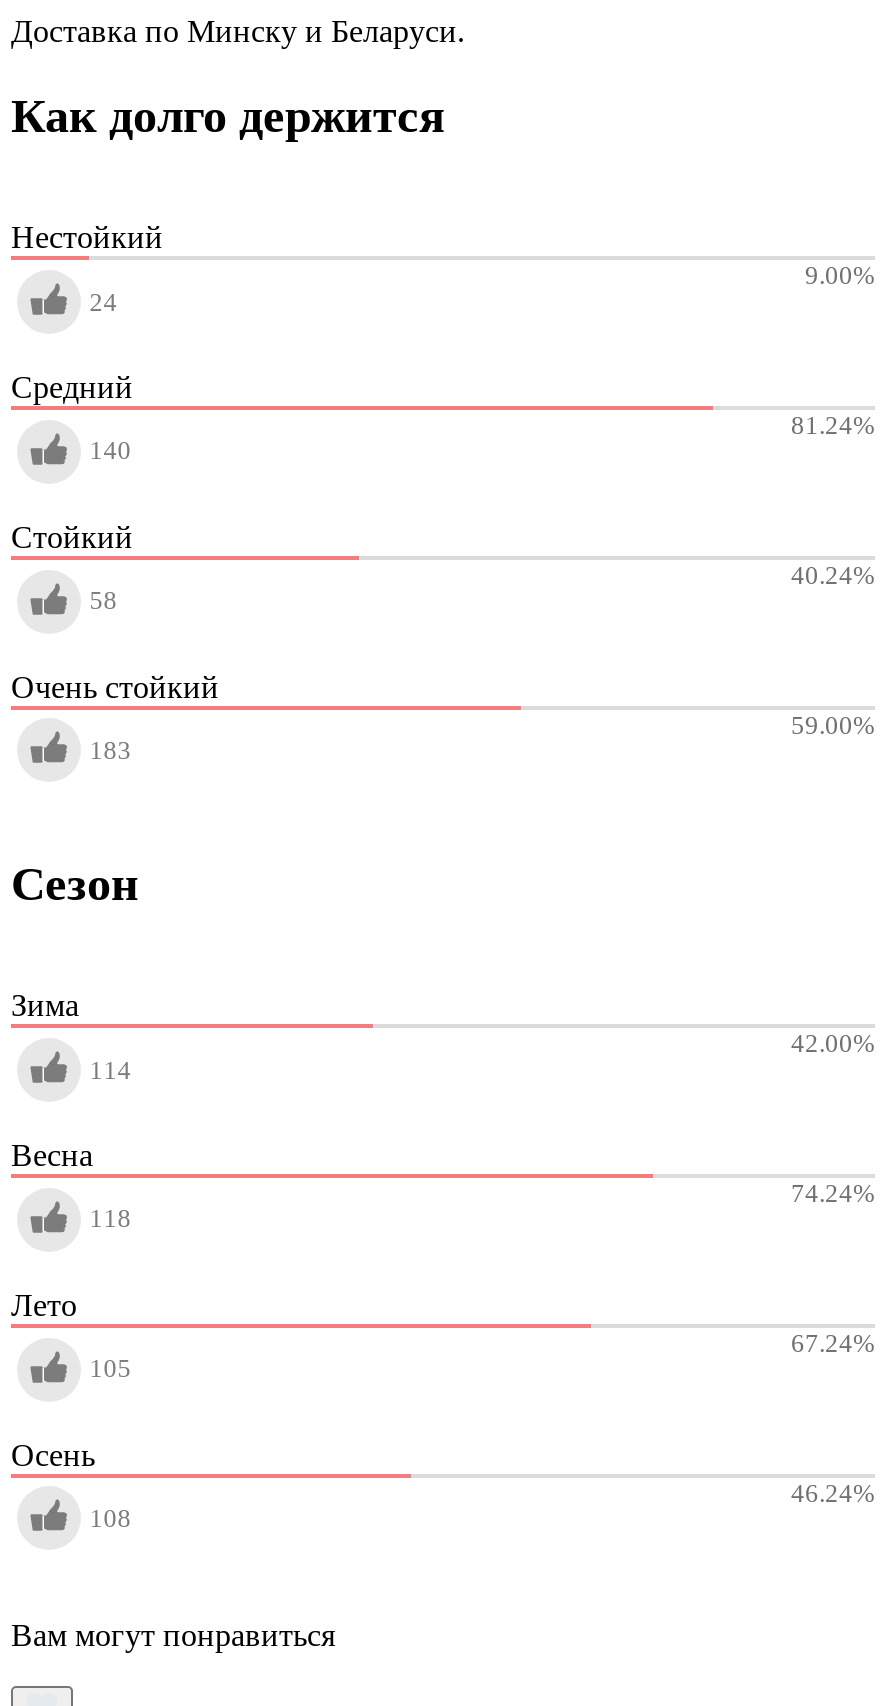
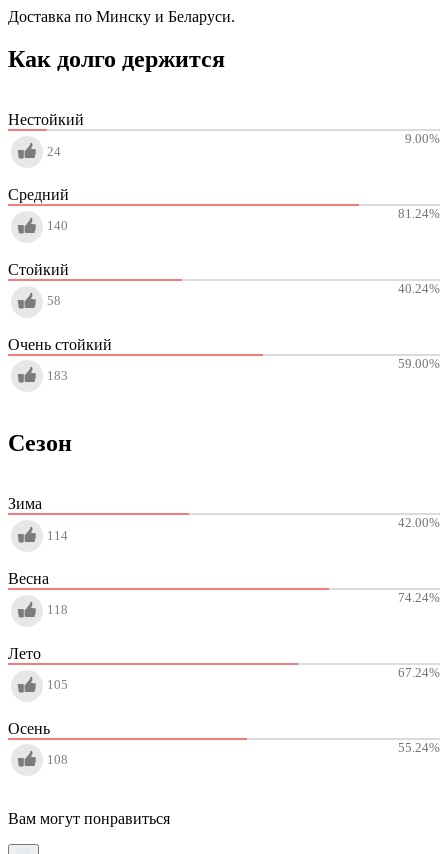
[791,1479,875,1507] 46.24% -> [398,740,440,754] 55.24%

